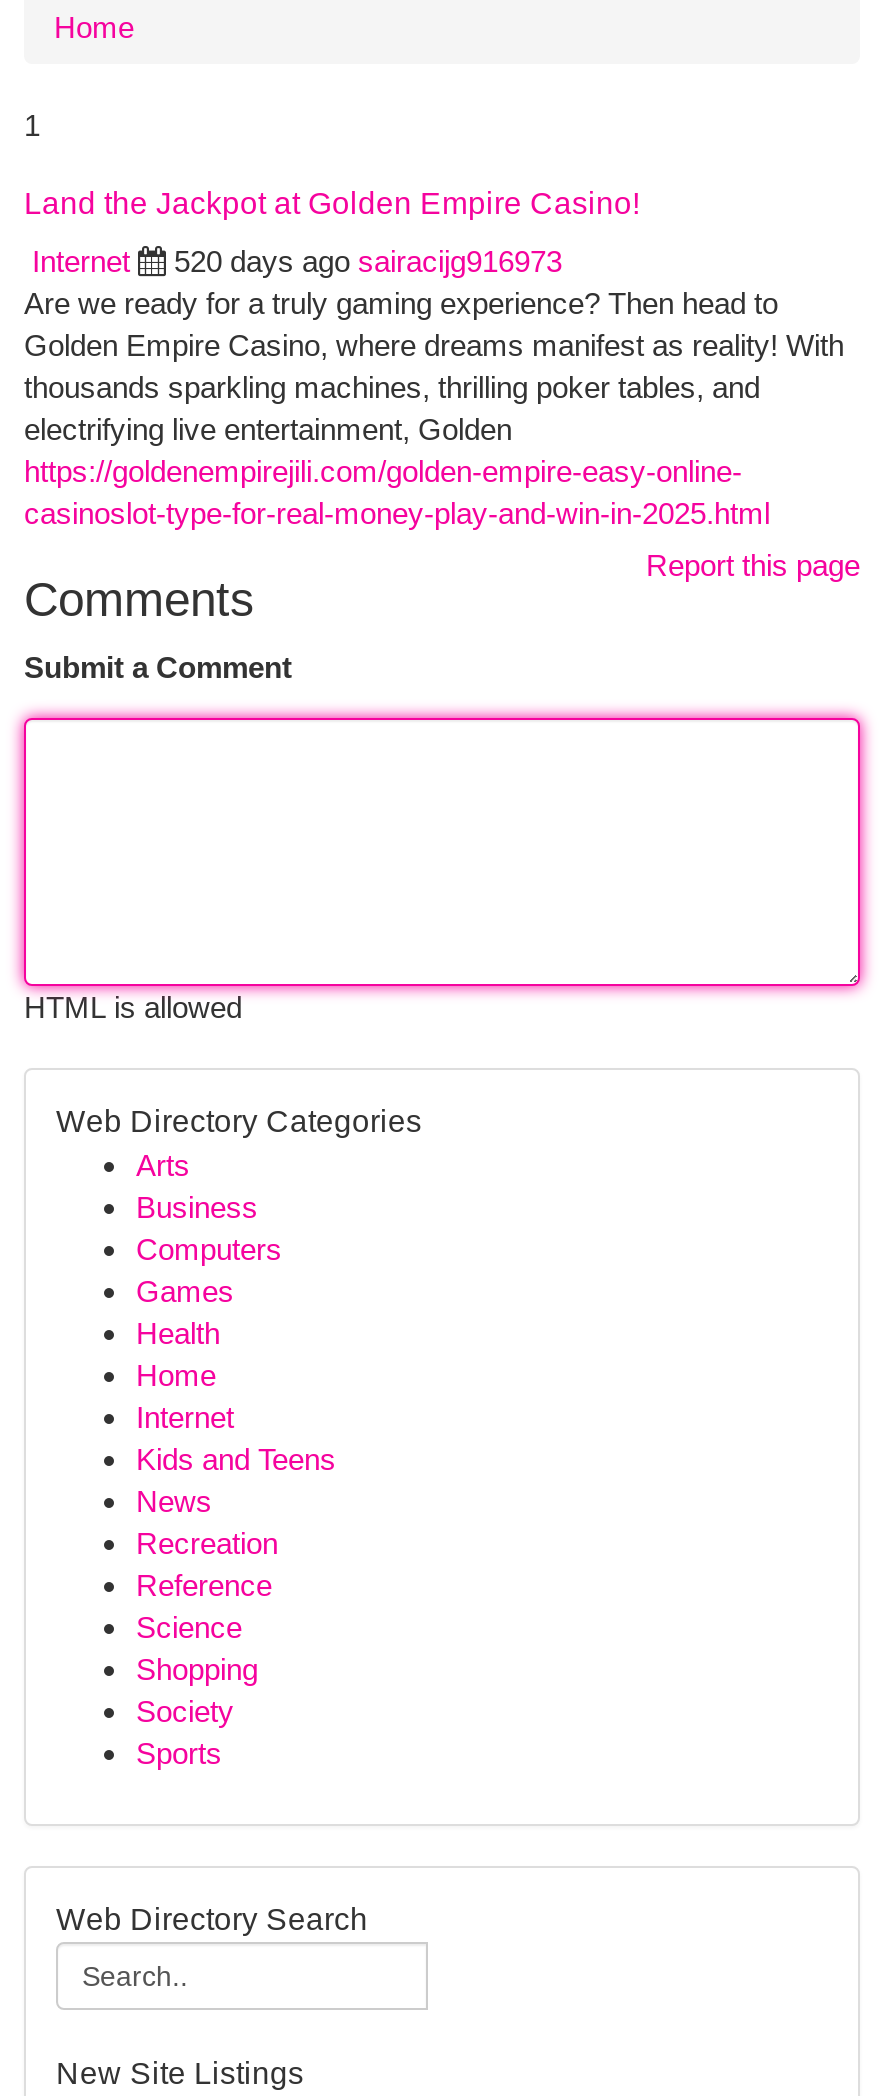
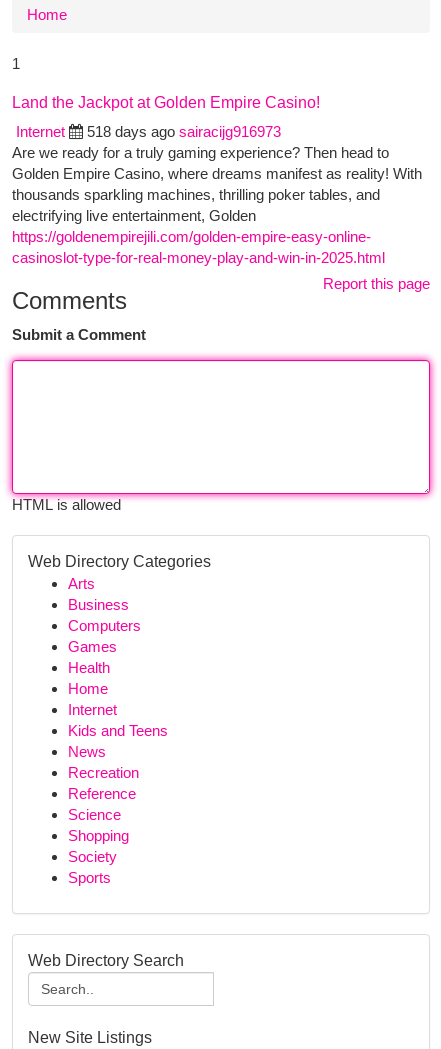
[174,244,562,278] 520 days ago sairacijg916973 -> [87,123,281,140] 518 days ago sairacijg916973

